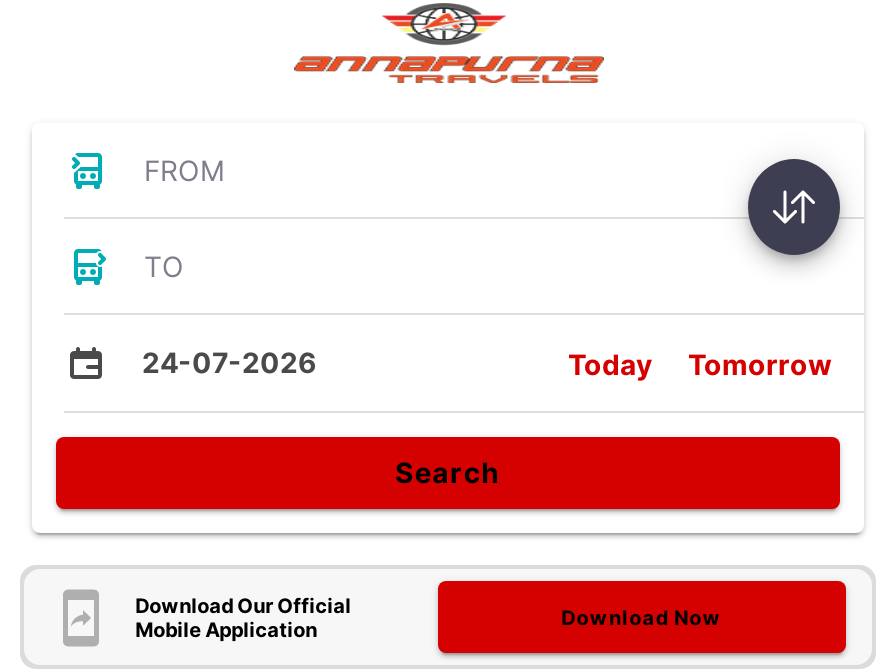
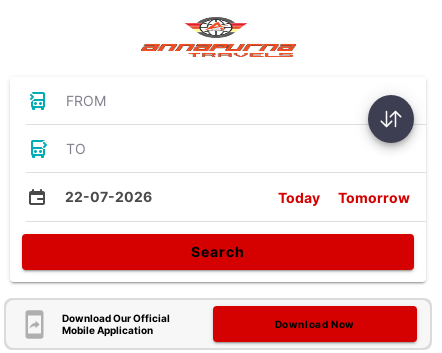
[142,345,316,379] 24-07-2026 -> [65,188,152,205] 22-07-2026

